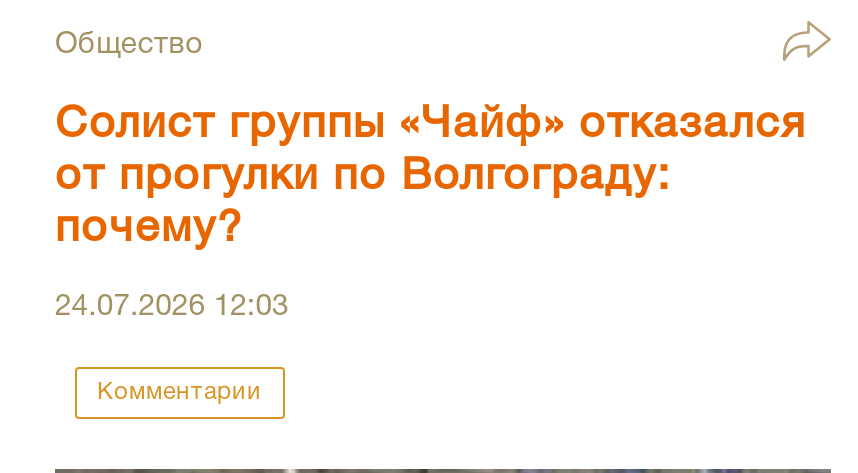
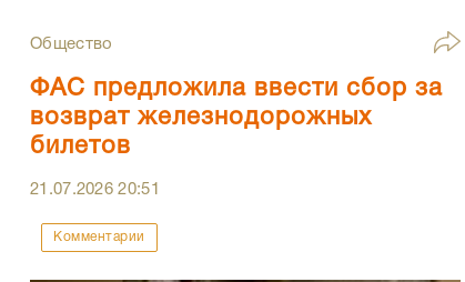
[55,105,807,249] Солист группы «Чайф» отказался | от прогулки по Волгограду: | почему? -> [30,78,443,158] ФАС предложила ввести сбор за | возврат железнодорожных | билетов
[55,293,289,321] 24.07.2026 12:03 -> [30,182,160,198] 21.07.2026 20:51

